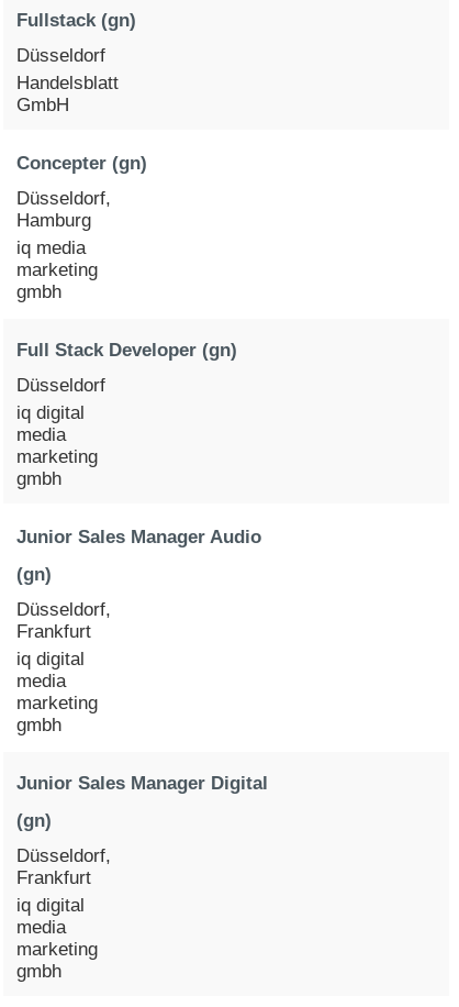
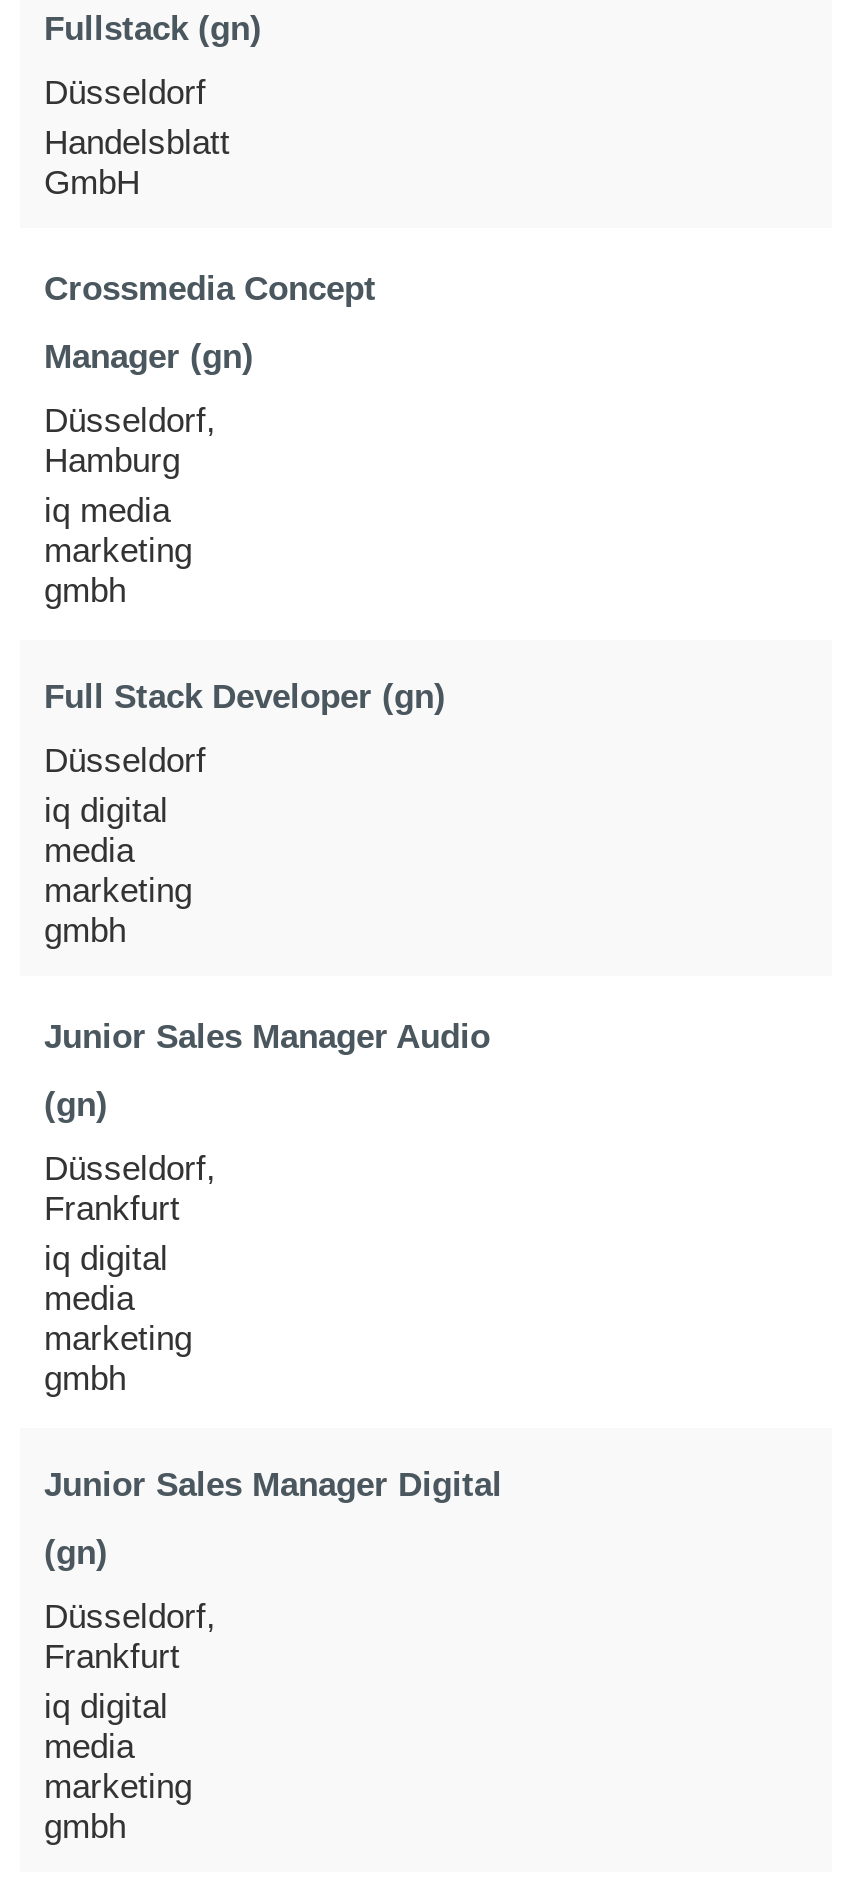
[16,153,147,174] Concepter (gn) -> [44,270,376,376] Crossmedia Concept | Manager (gn)

